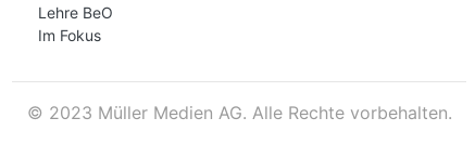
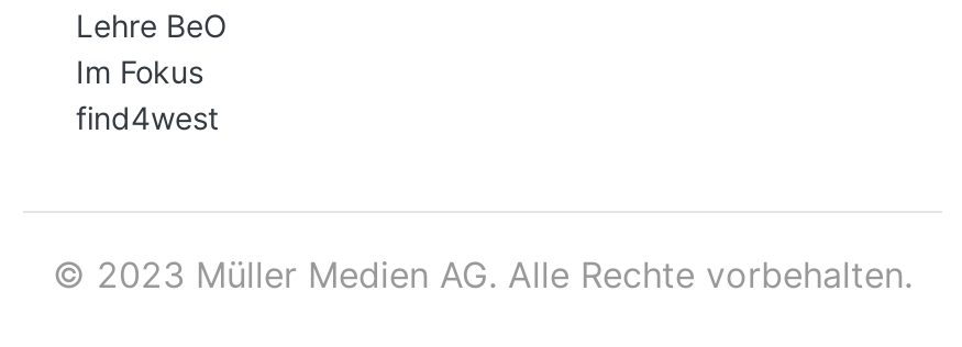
none -> [76,98,219,135] find4west

